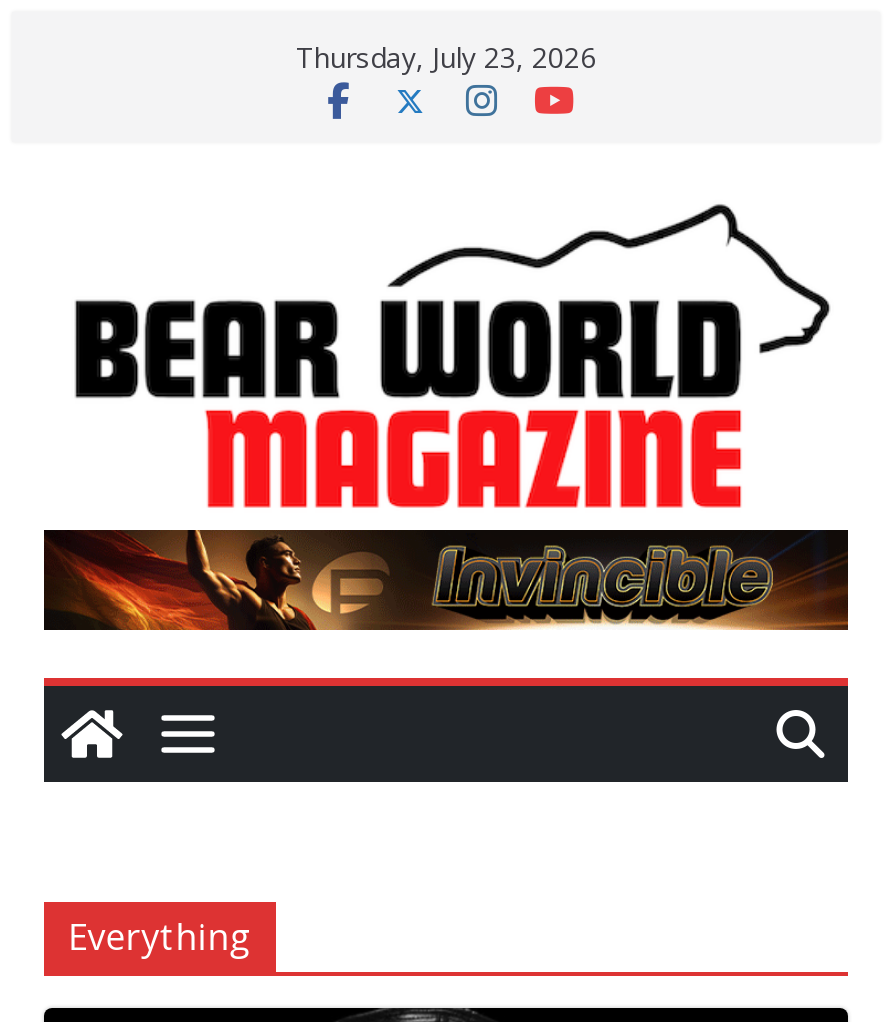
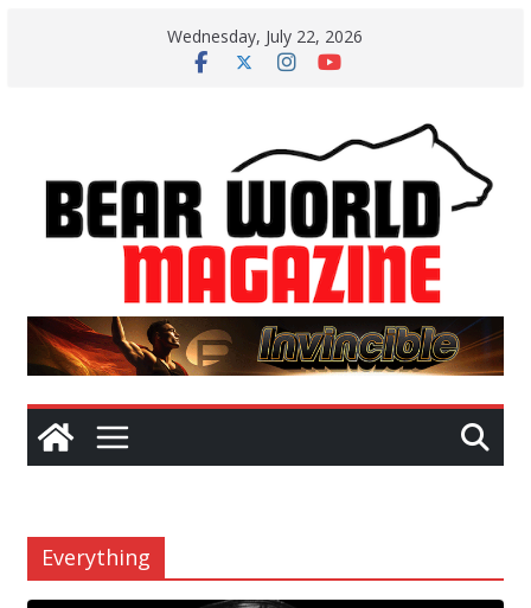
[296,38,596,76] Thursday, July 23, 2026 -> [168,25,363,47] Wednesday, July 22, 2026

